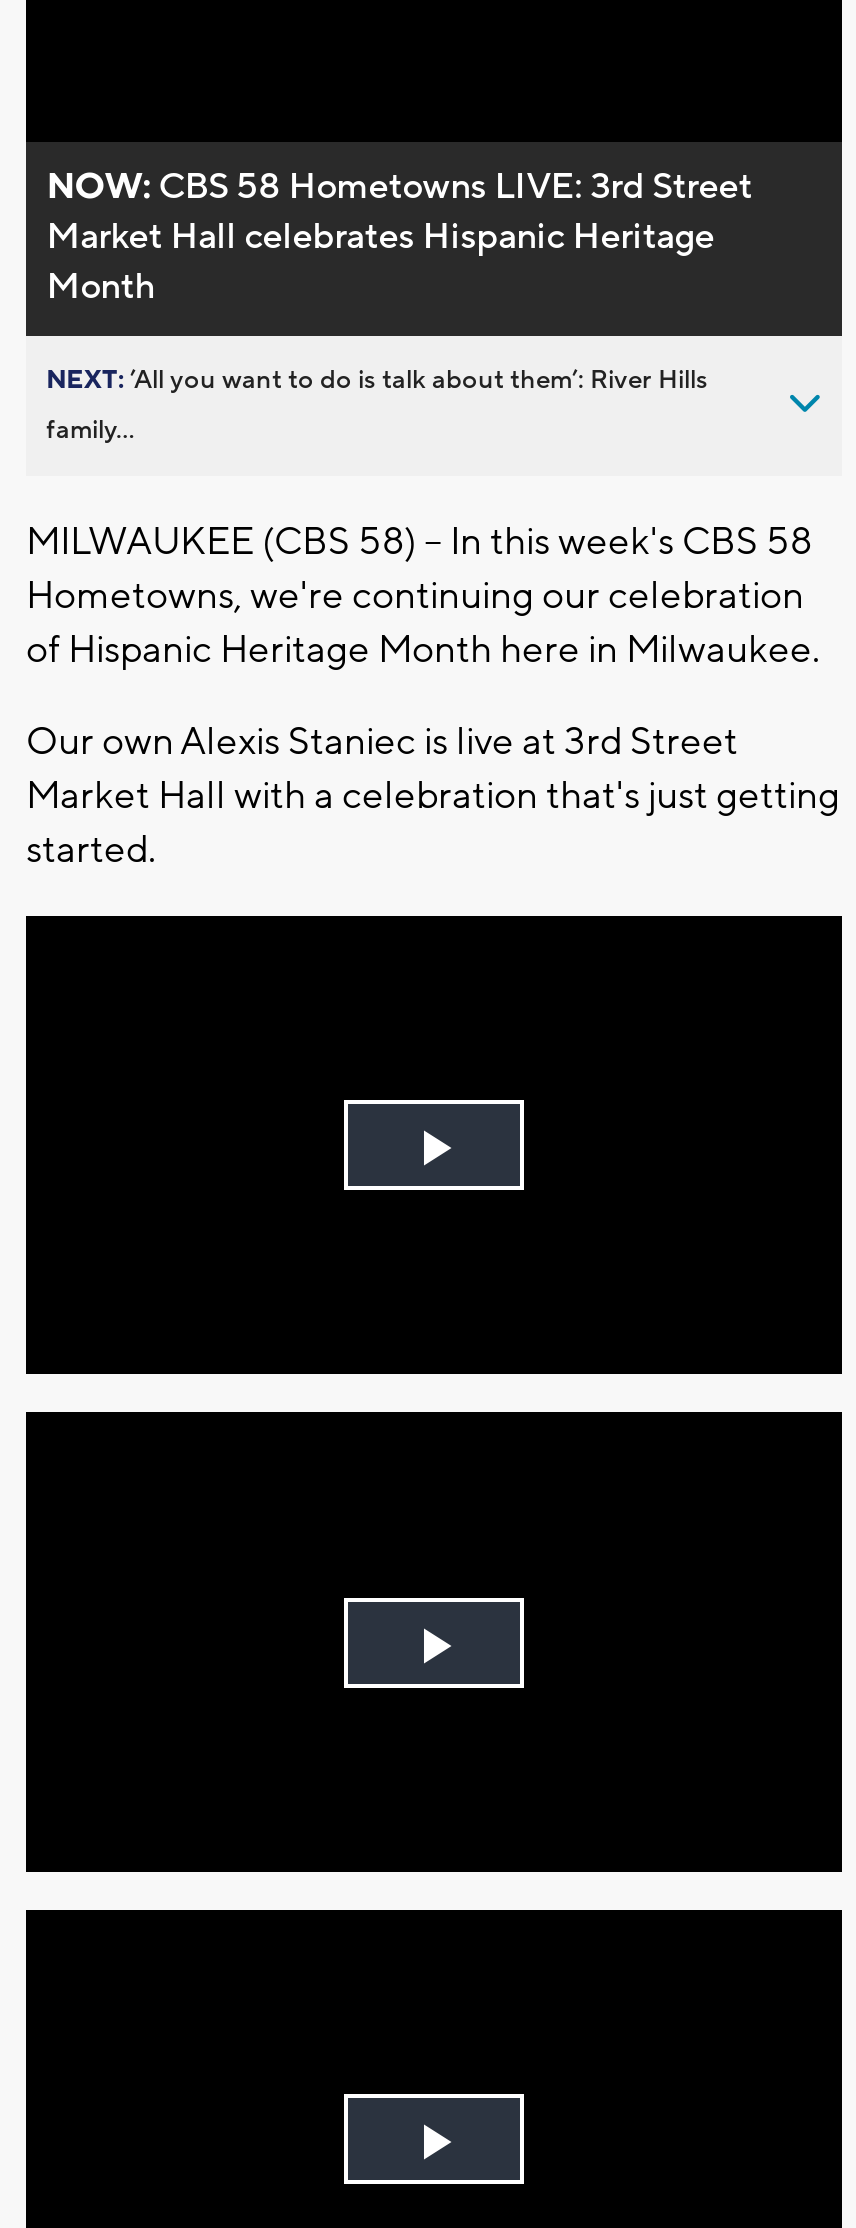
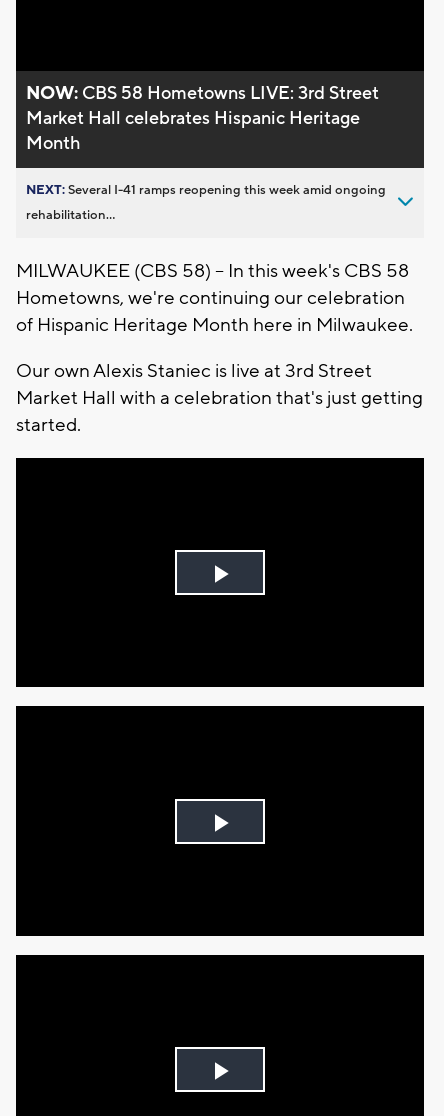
[46,364,708,396] NEXT: ’All you want to do is talk about them’: River Hills -> [26,182,386,198] NEXT: Several I-41 ramps reopening this week amid ongoing
[46,414,134,446] family... -> [26,207,115,223] rehabilitation...

